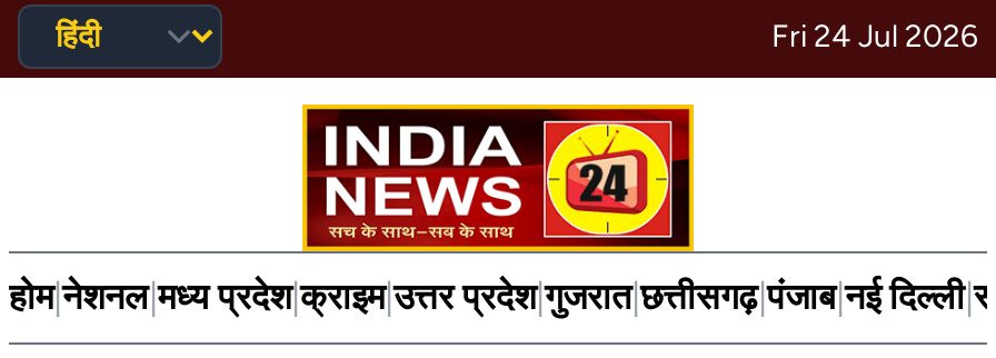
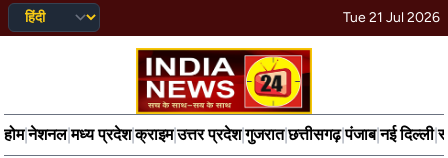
[771,17,978,54] Fri 24 Jul 2026 -> [343,8,440,25] Tue 21 Jul 2026

